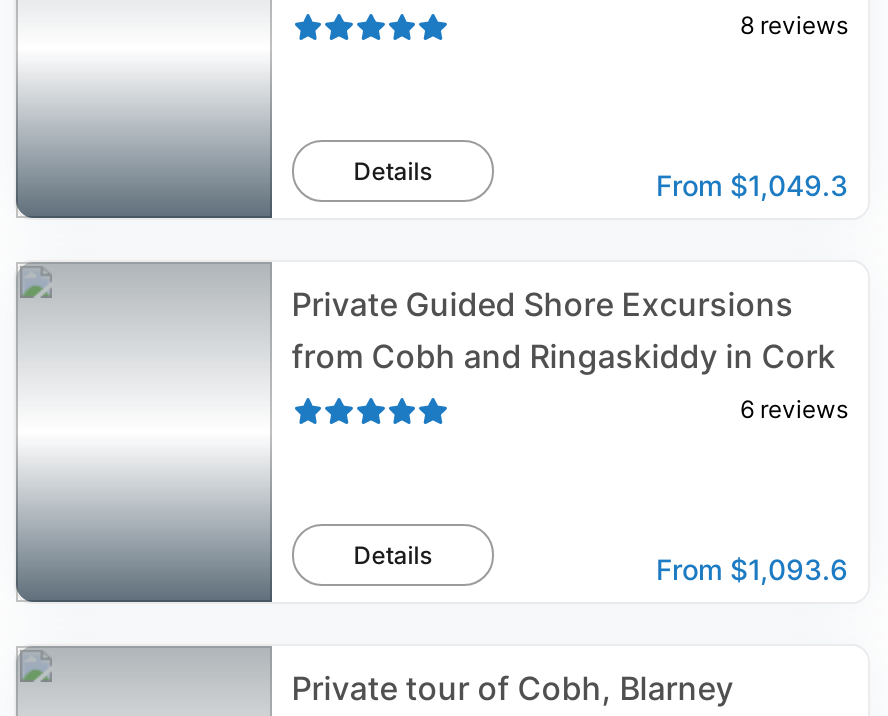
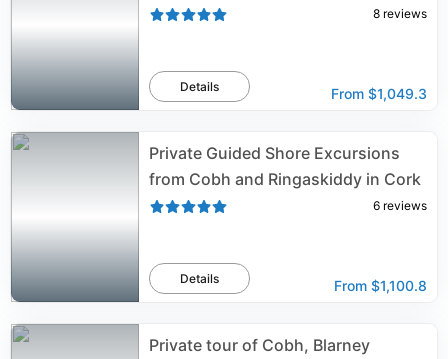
[656,552,848,586] From $1,093.6 -> [334,277,427,294] From $1,100.8

